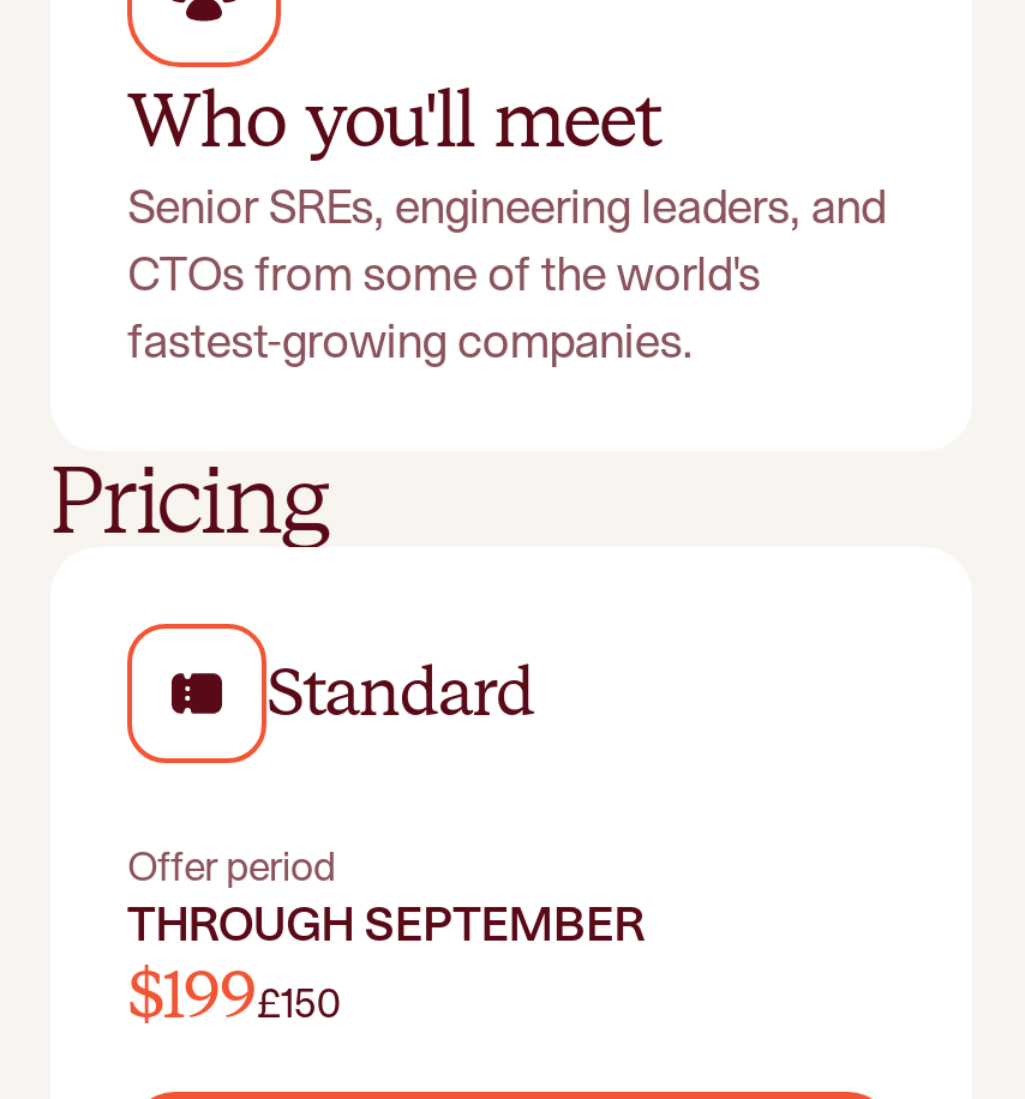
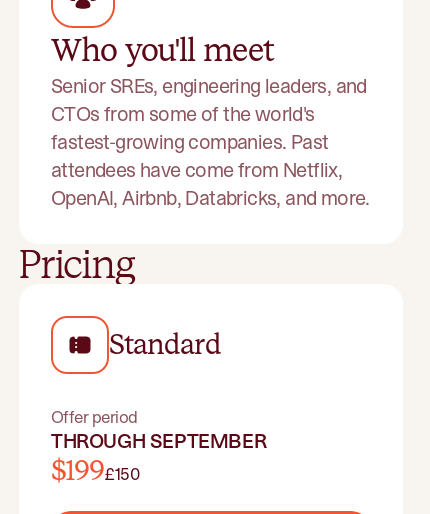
[127,306,692,374] fastest-growing companies. -> [51,128,370,212] fastest-growing companies. Past | attendees have come from Netflix, | OpenAI, Airbnb, Databricks, and more.

